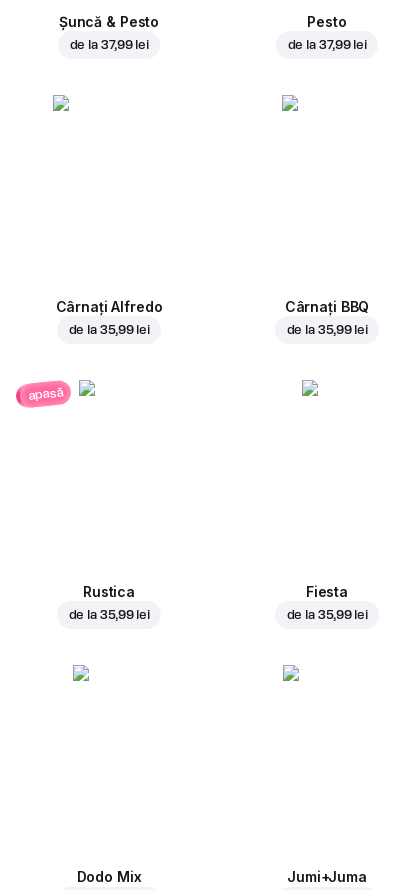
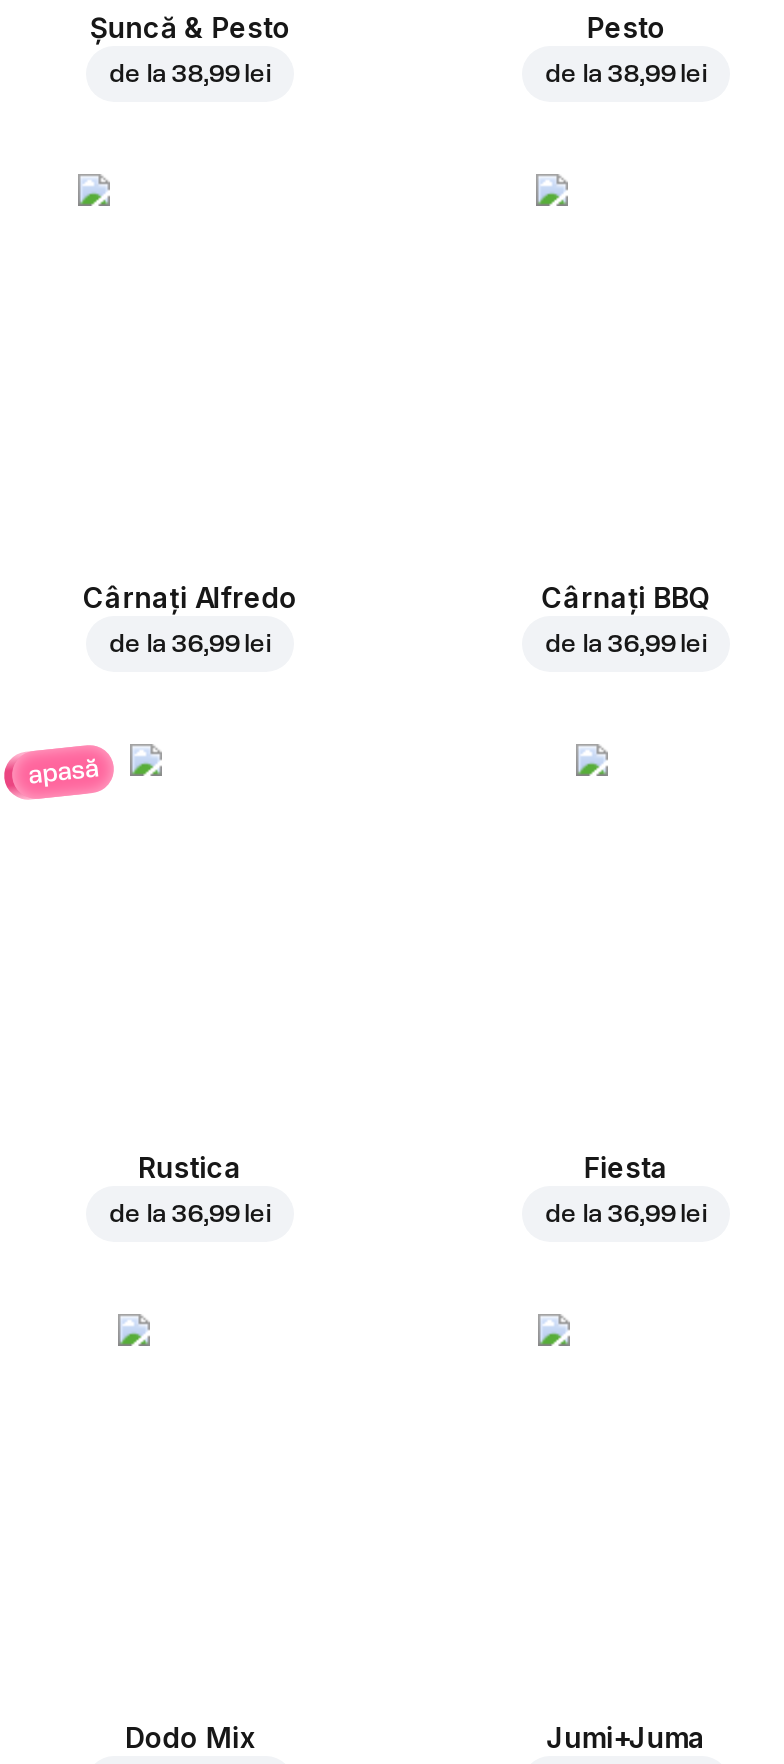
[69,38,148,52] de la 37,99 lei -> [109,60,271,88] de la 38,99 lei
[287,38,366,52] de la 37,99 lei -> [545,60,707,88] de la 38,99 lei
[68,323,149,337] de la 35,99 lei -> [109,630,271,658] de la 36,99 lei
[286,323,367,337] de la 35,99 lei -> [545,630,707,658] de la 36,99 lei
[68,608,149,622] de la 35,99 lei -> [109,1201,271,1229] de la 36,99 lei
[286,608,367,622] de la 35,99 lei -> [545,1201,707,1229] de la 36,99 lei

